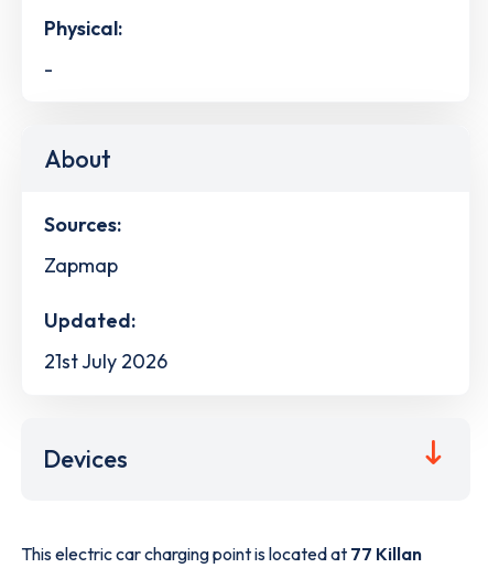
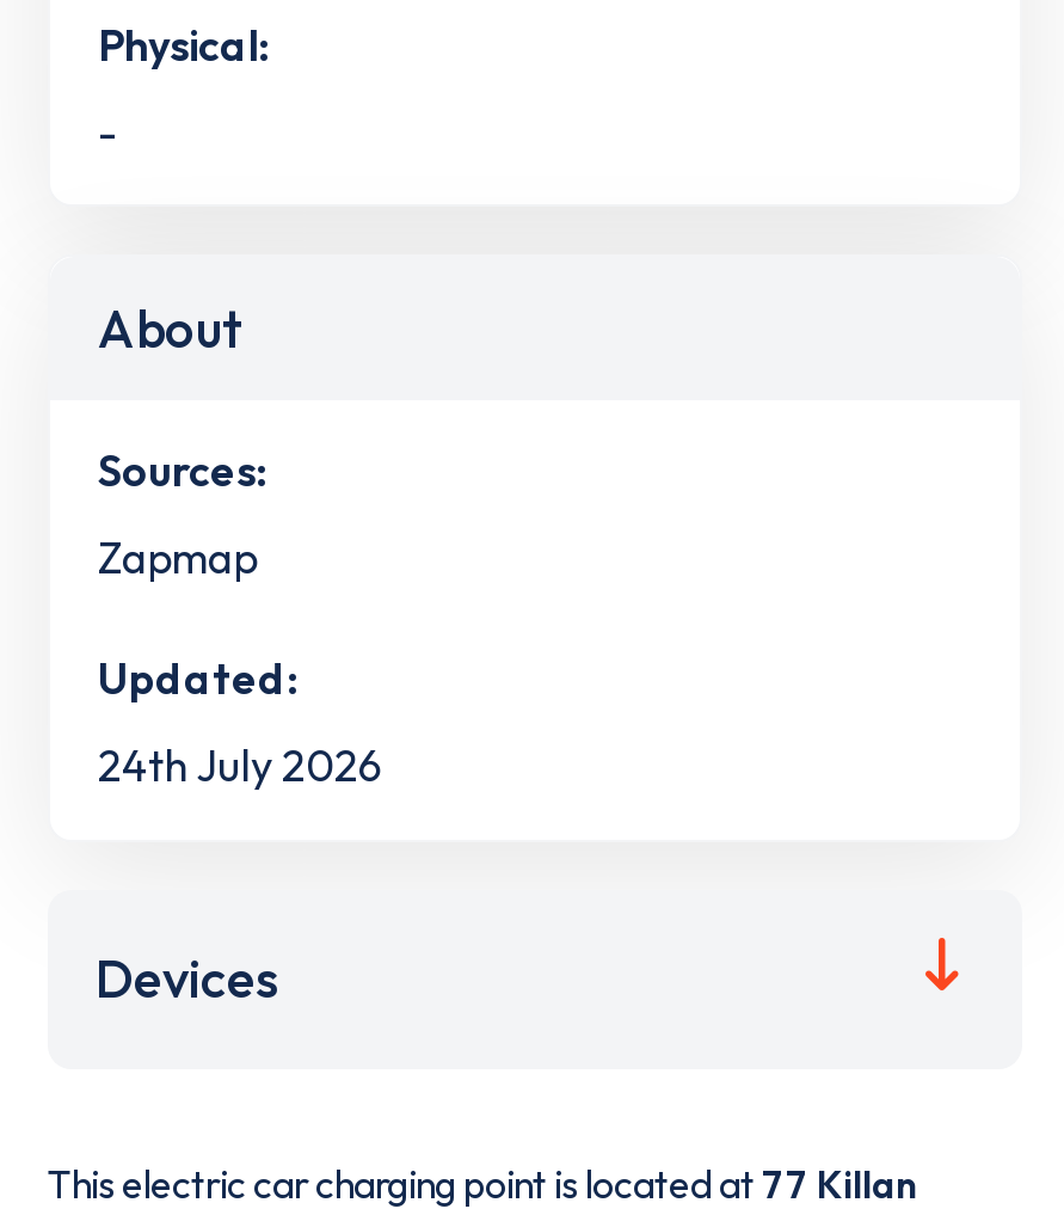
[44,348,167,374] 21st July 2026 -> [98,739,382,794] 24th July 2026

